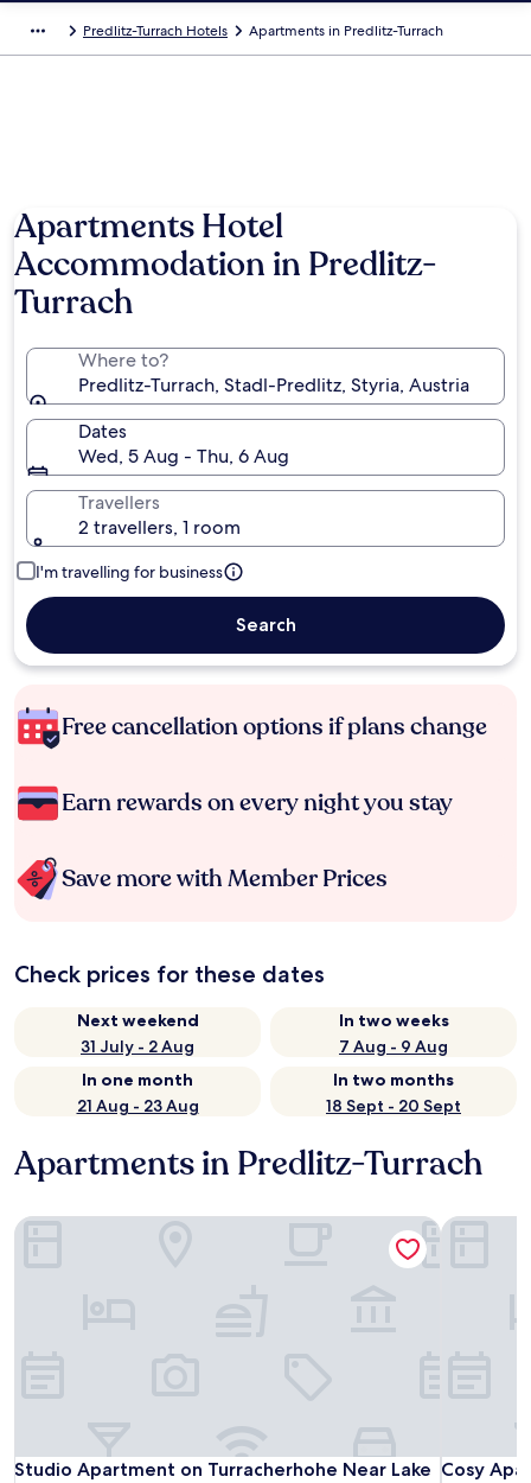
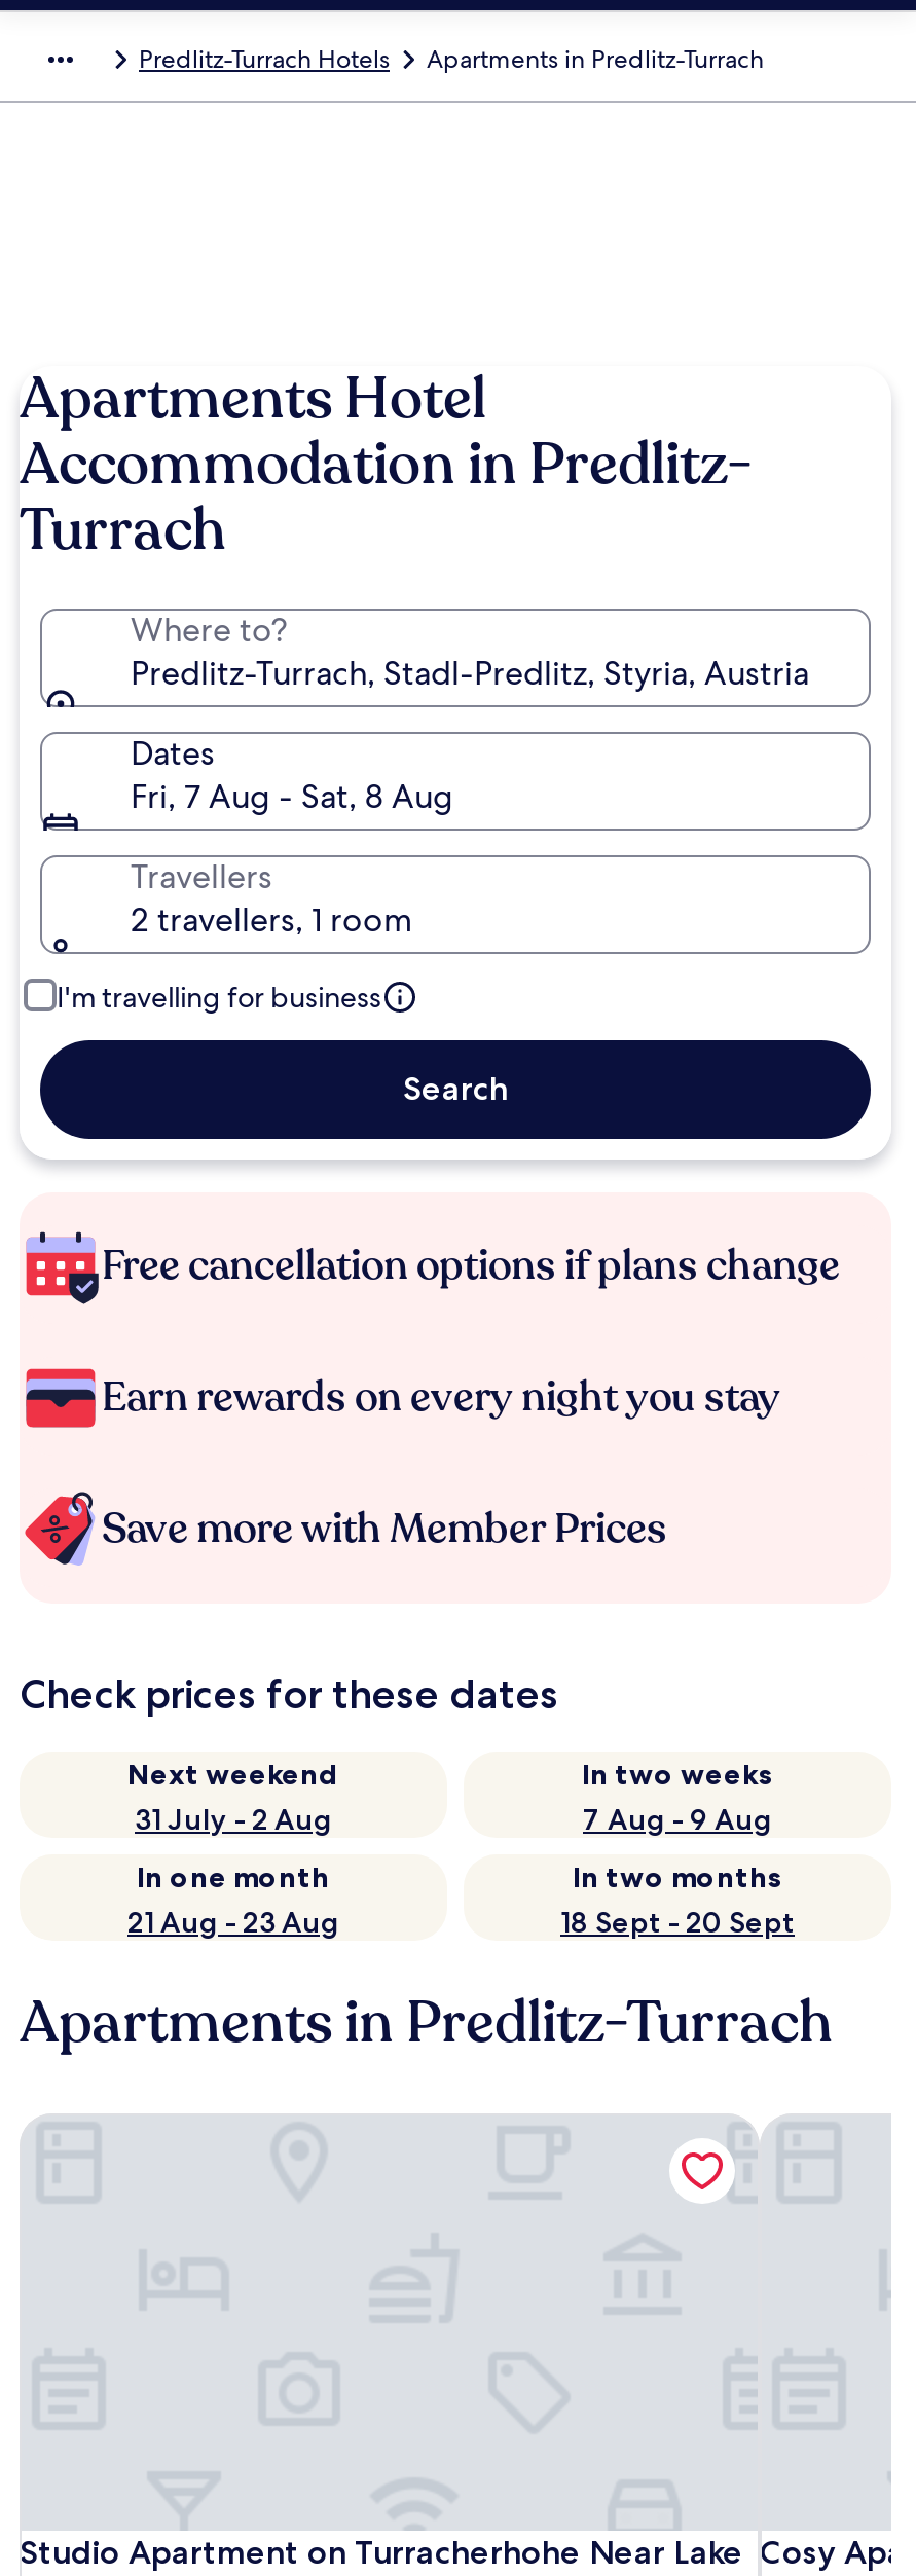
[78,444,289,469] Wed, 5 Aug - Thu, 6 Aug -> [131,775,453,818] Fri, 7 Aug - Sat, 8 Aug

